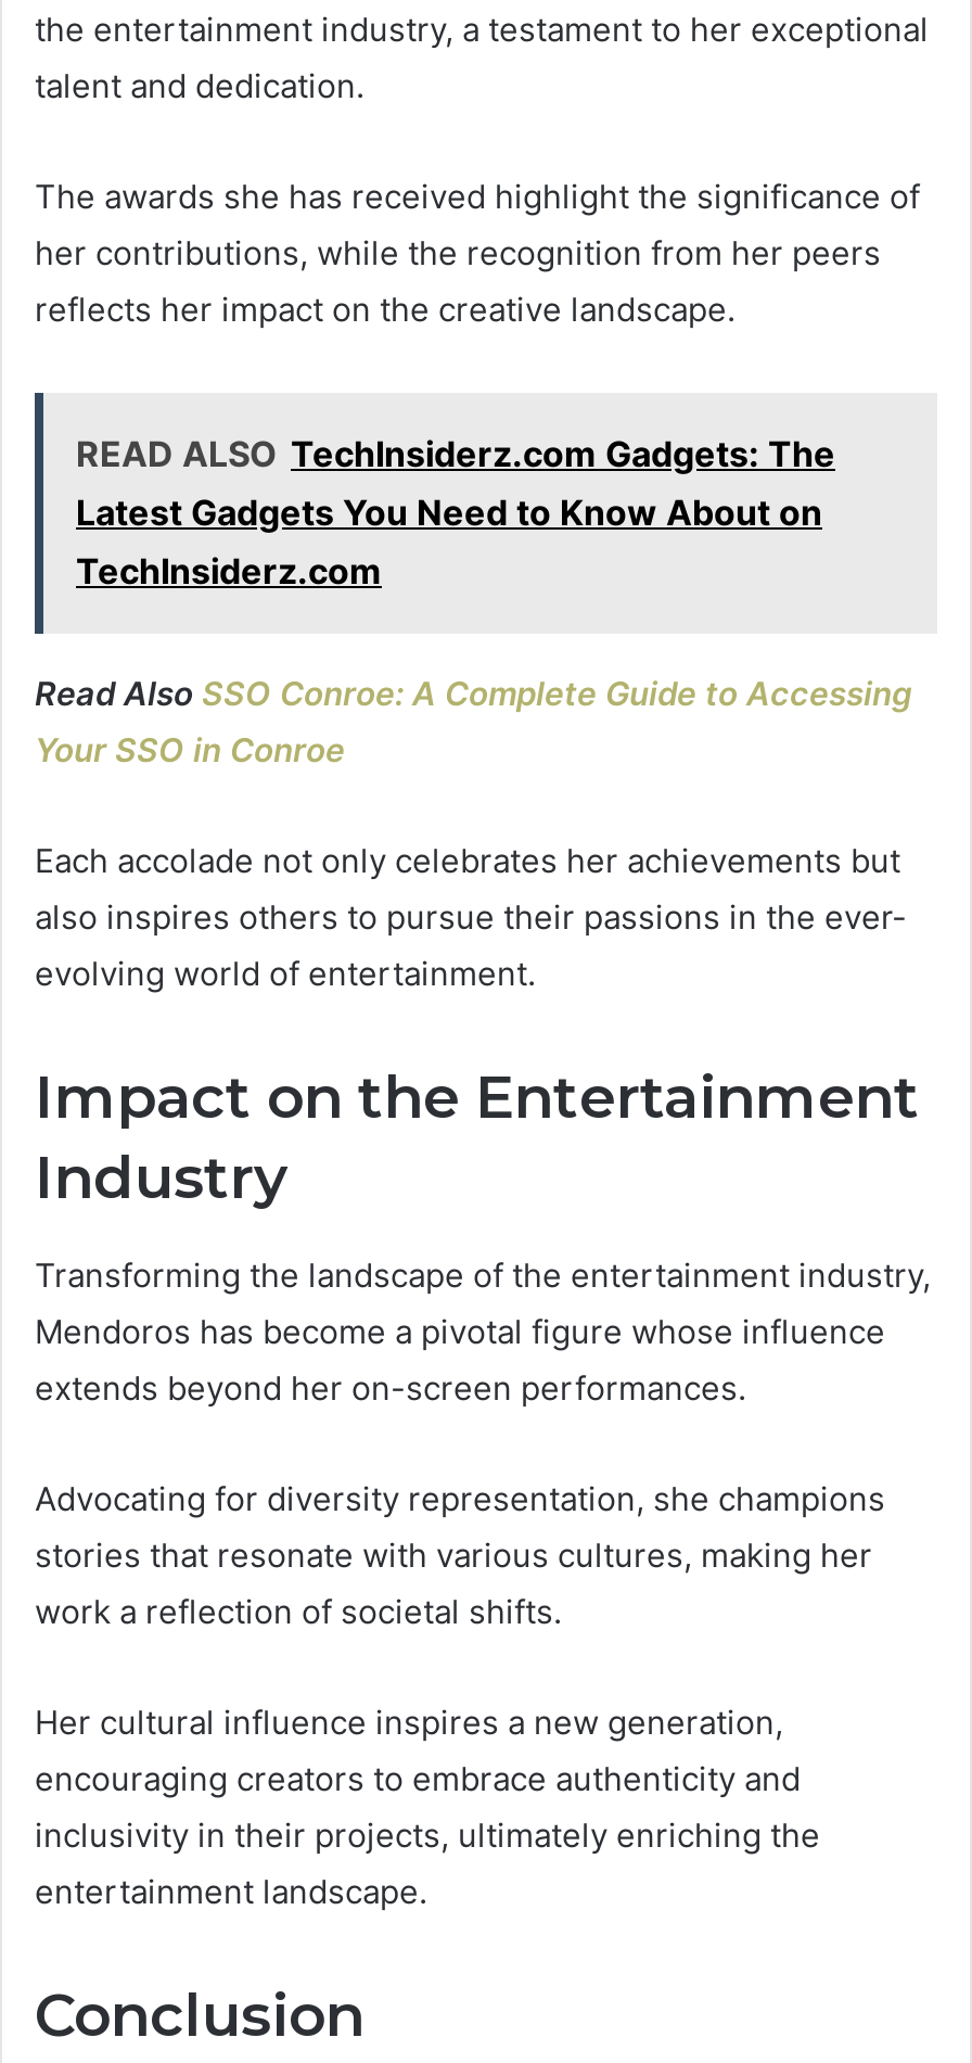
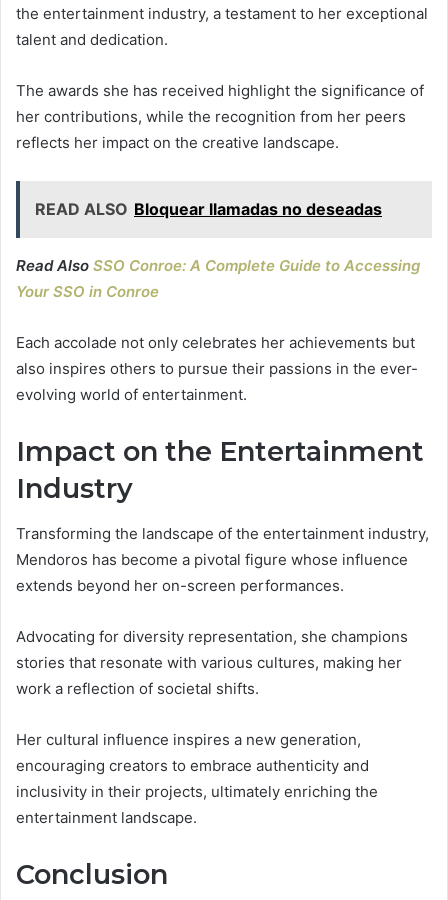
[76,432,835,593] READ ALSO TechInsiderz.com Gadgets: The | Latest Gadgets You Need to Know About on | TechInsiderz.com -> [35,199,382,219] READ ALSO Bloquear llamadas no deseadas

